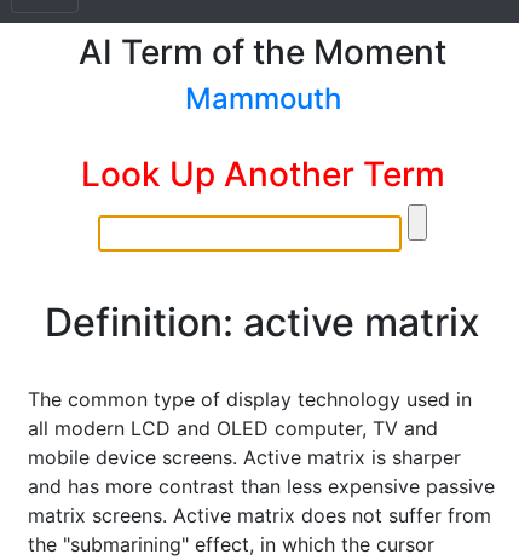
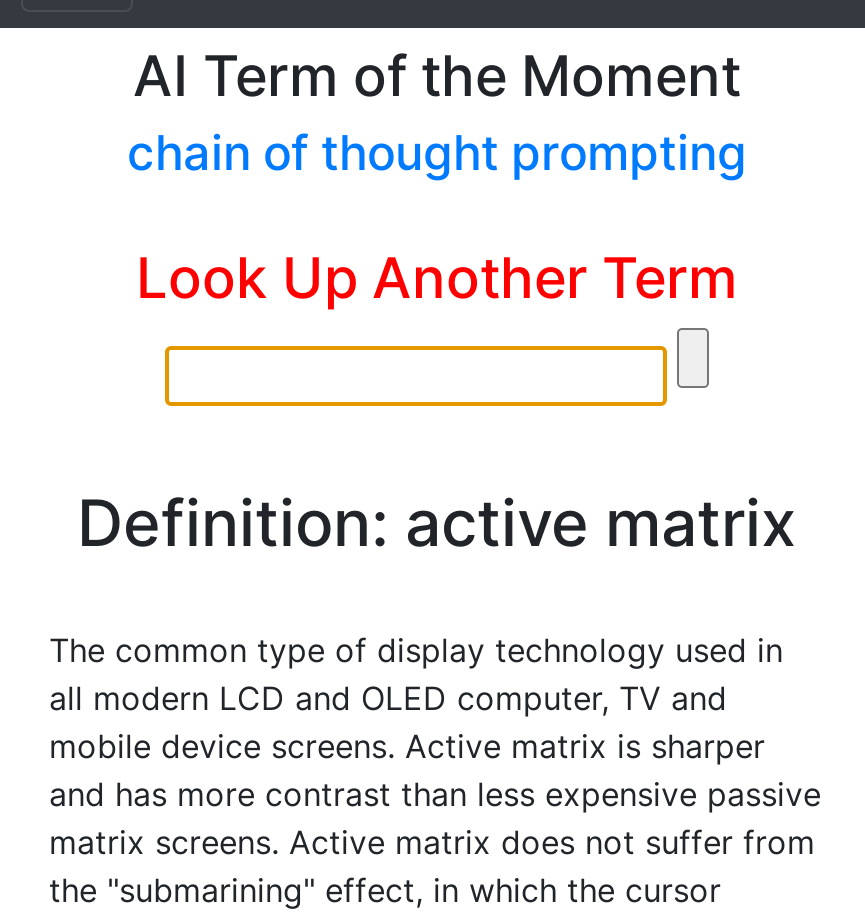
[184,81,341,116] Mammouth -> [127,124,747,182] chain of thought prompting

